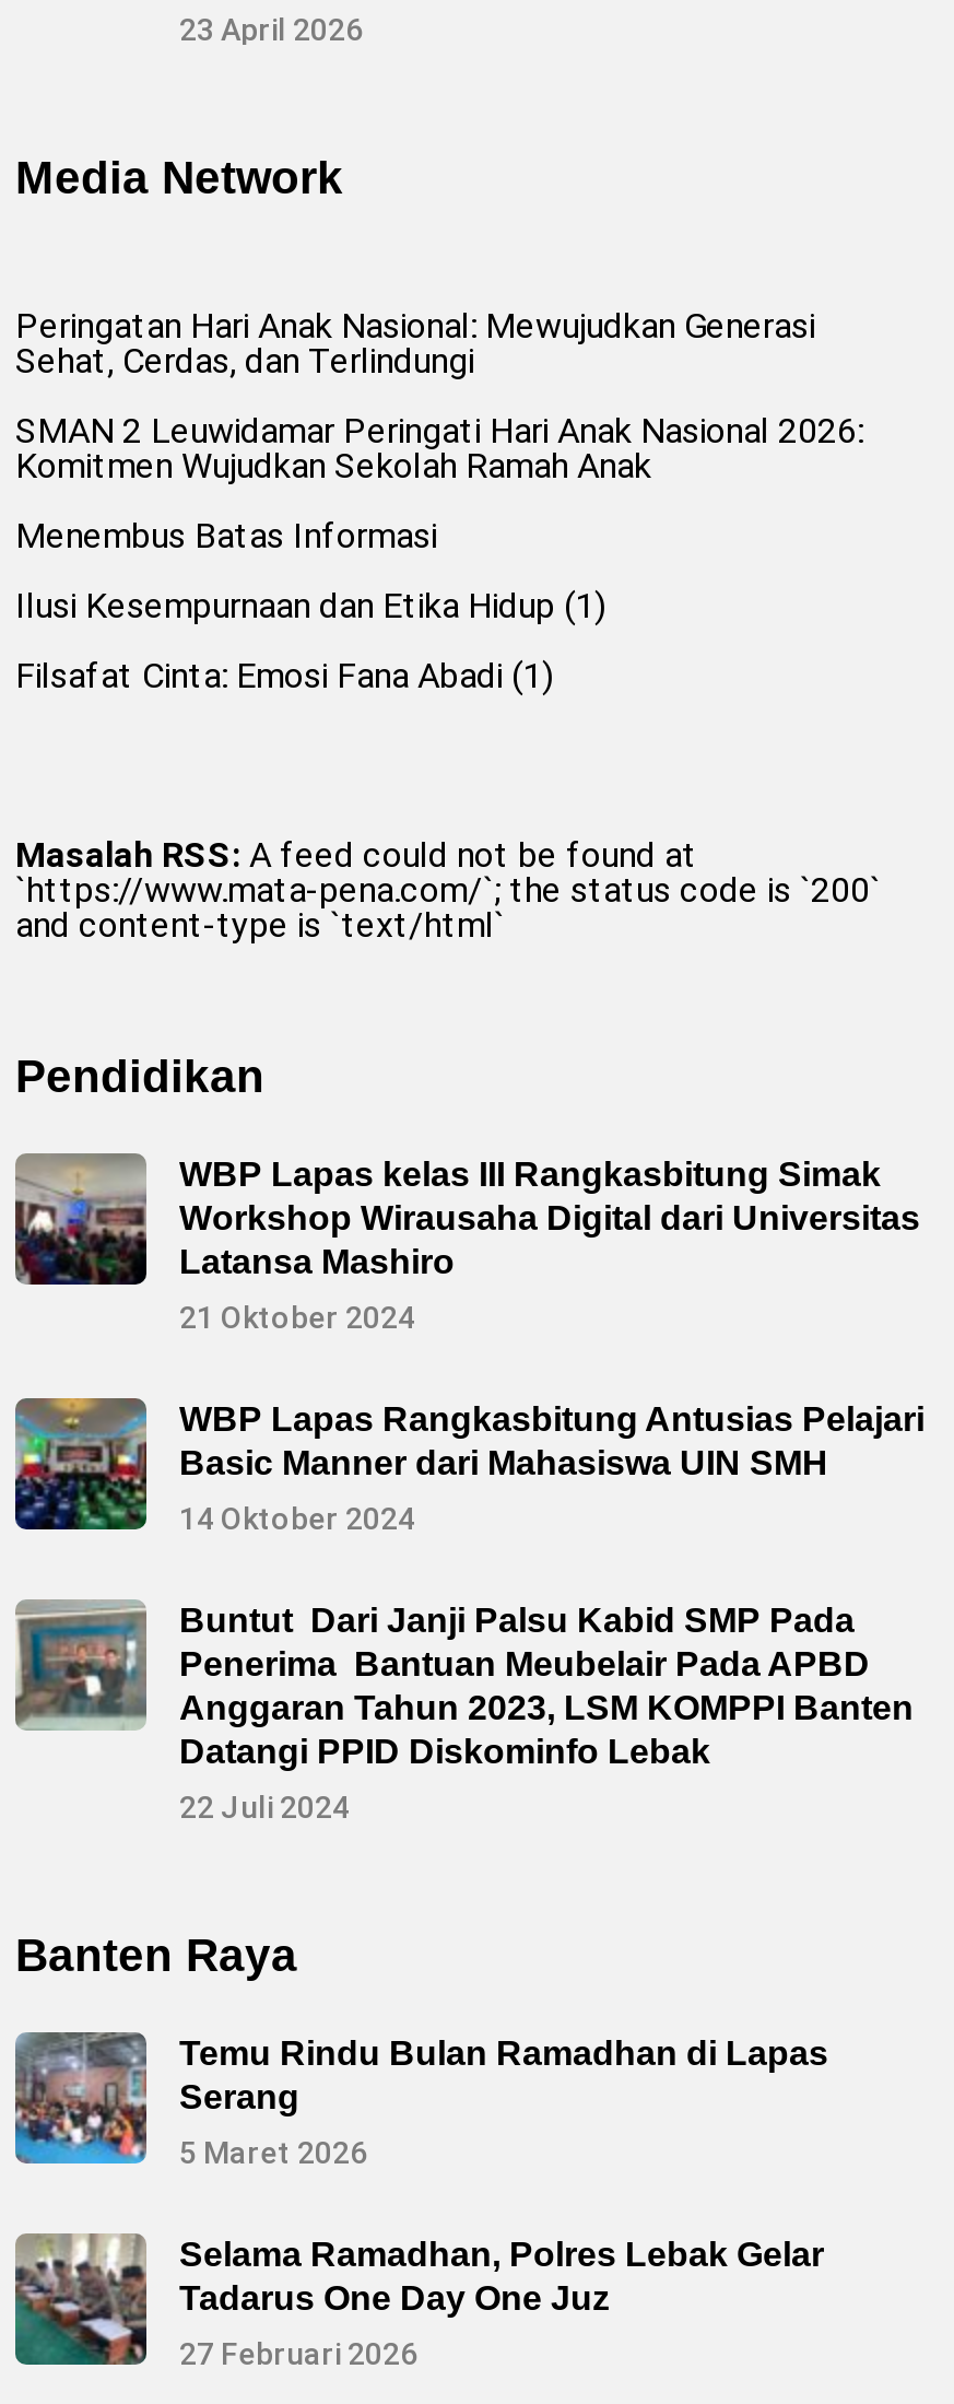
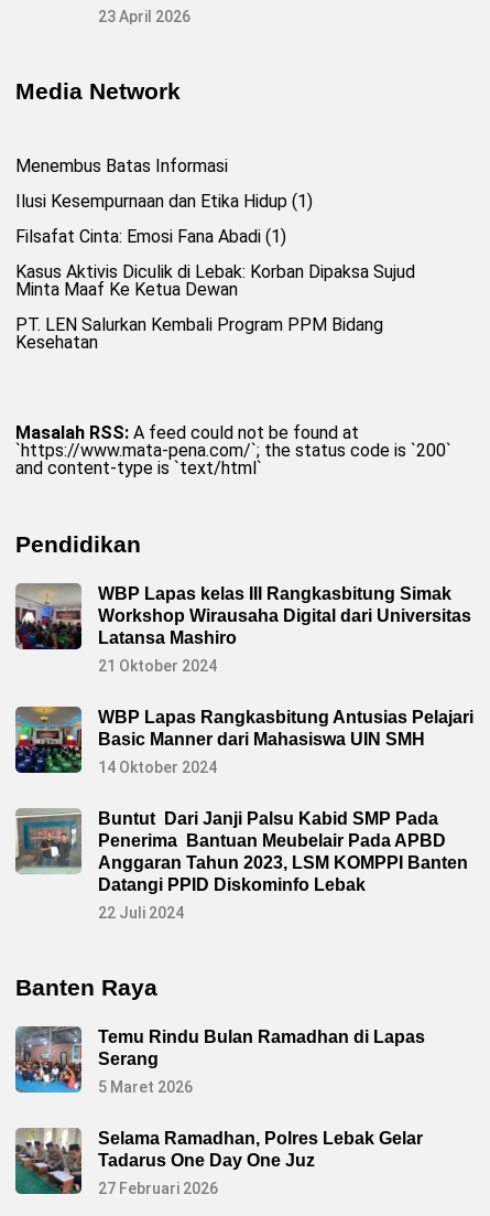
[15,305,863,486] Peringatan Hari Anak Nasional: Mewujudkan Generasi | Sehat, Cerdas, dan Terlindungi | SMAN 2 Leuwidamar Peringati Hari Anak Nasional 2026: | Komitmen Wujudkan Sekolah Ramah Anak -> none
moved [15,515,605,696] -> [15,155,313,247]: Menembus Batas Informasi | Ilusi Kesempurnaan dan Etika Hidup (1) | Filsafat Cinta: Emosi Fana Abadi (1)
none -> [15,261,415,353] Kasus Aktivis Diculik di Lebak: Korban Dipaksa Sujud | Minta Maaf Ke Ketua Dewan | PT. LEN Salurkan Kembali Program PPM Bidang | Kesehatan

